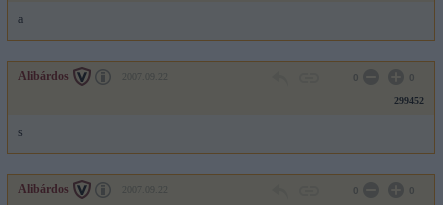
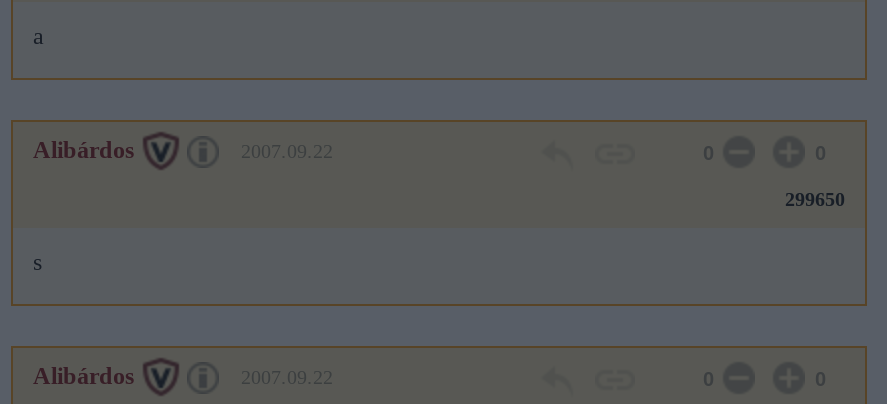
[394,95,424,106] 299452 -> [785,188,845,210] 299650

